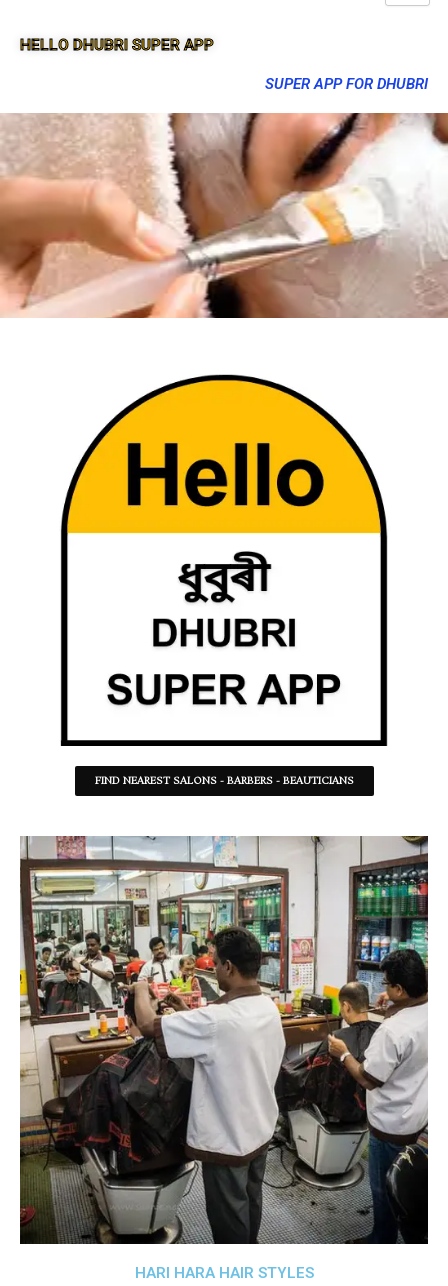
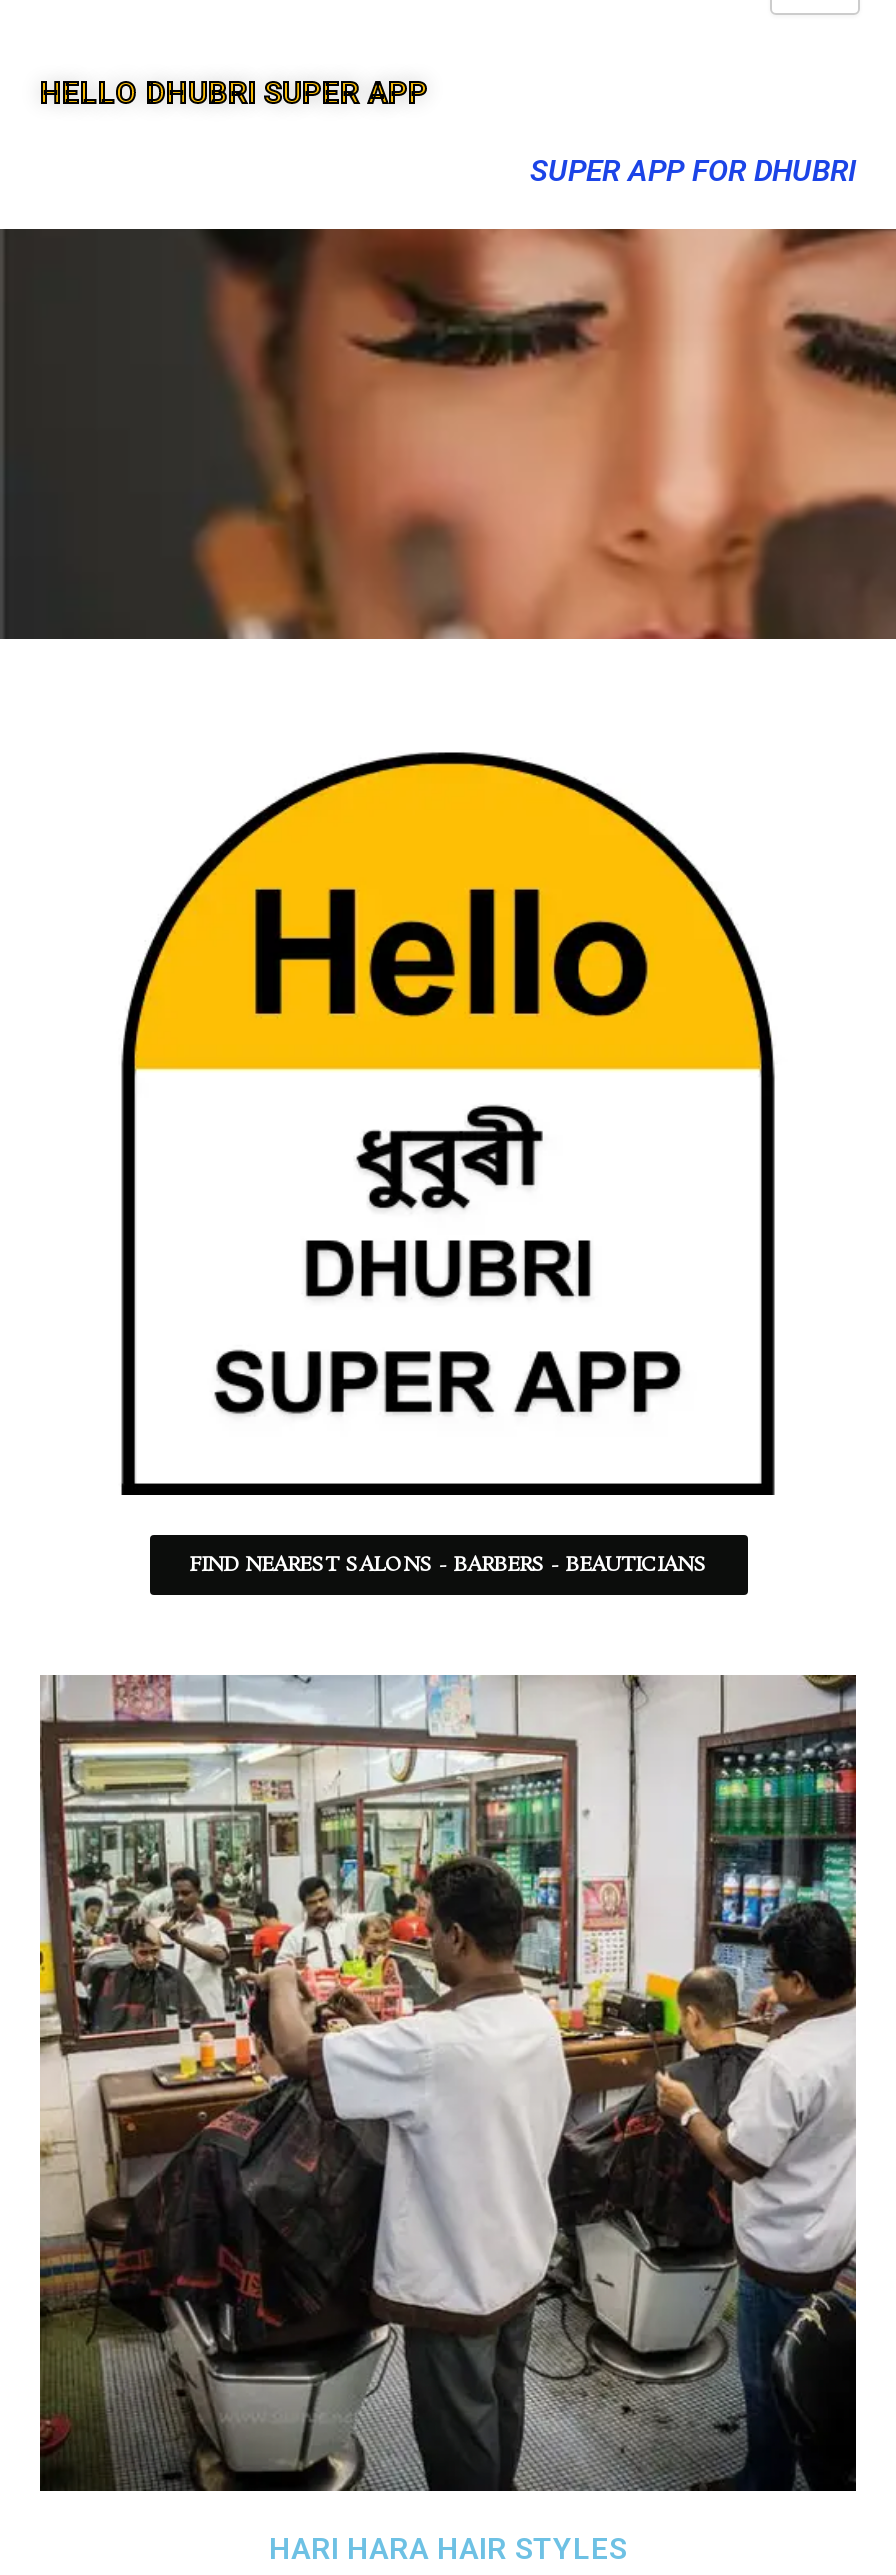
[3,112,445,319] [image] -> [6,227,890,641] [image]

